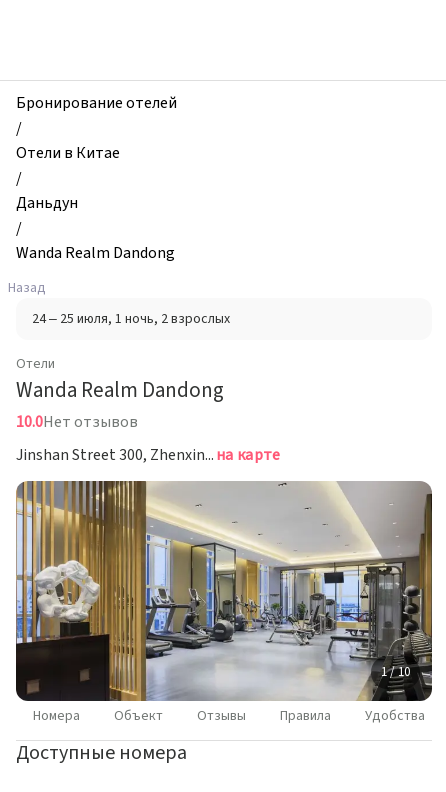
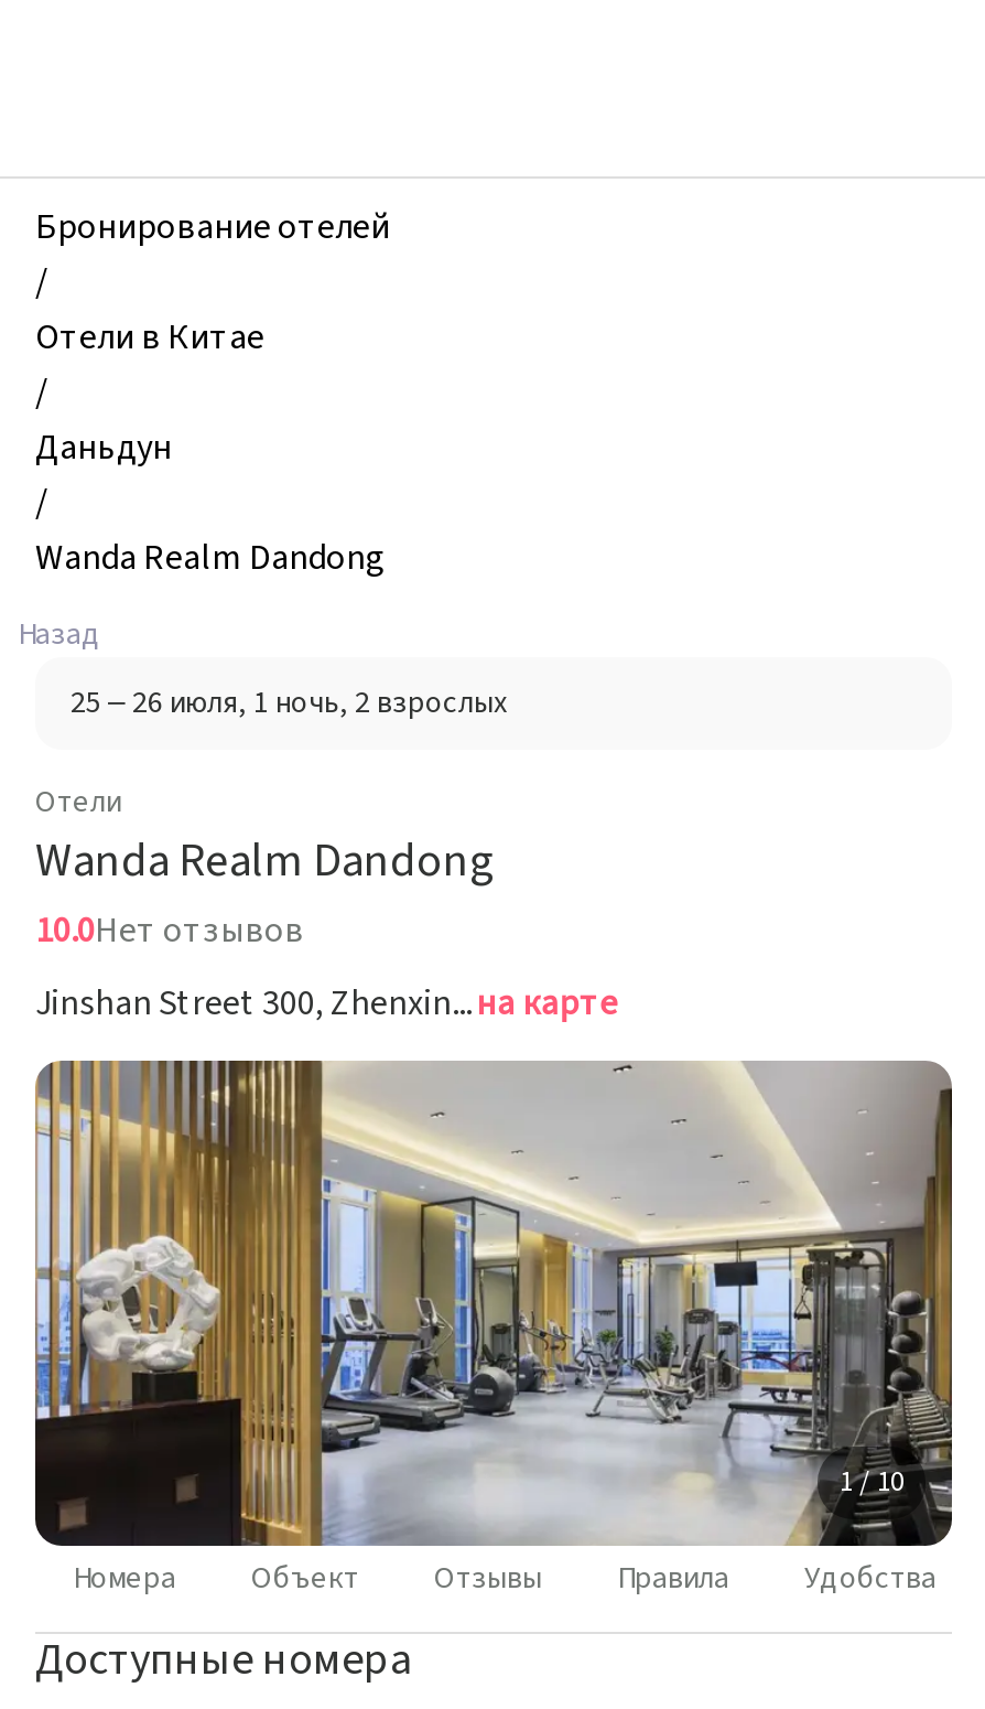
[32,309,230,329] 24 – 25 июля, 1 ночь, 2 взрослых -> [71,681,507,725] 25 – 26 июля, 1 ночь, 2 взрослых

